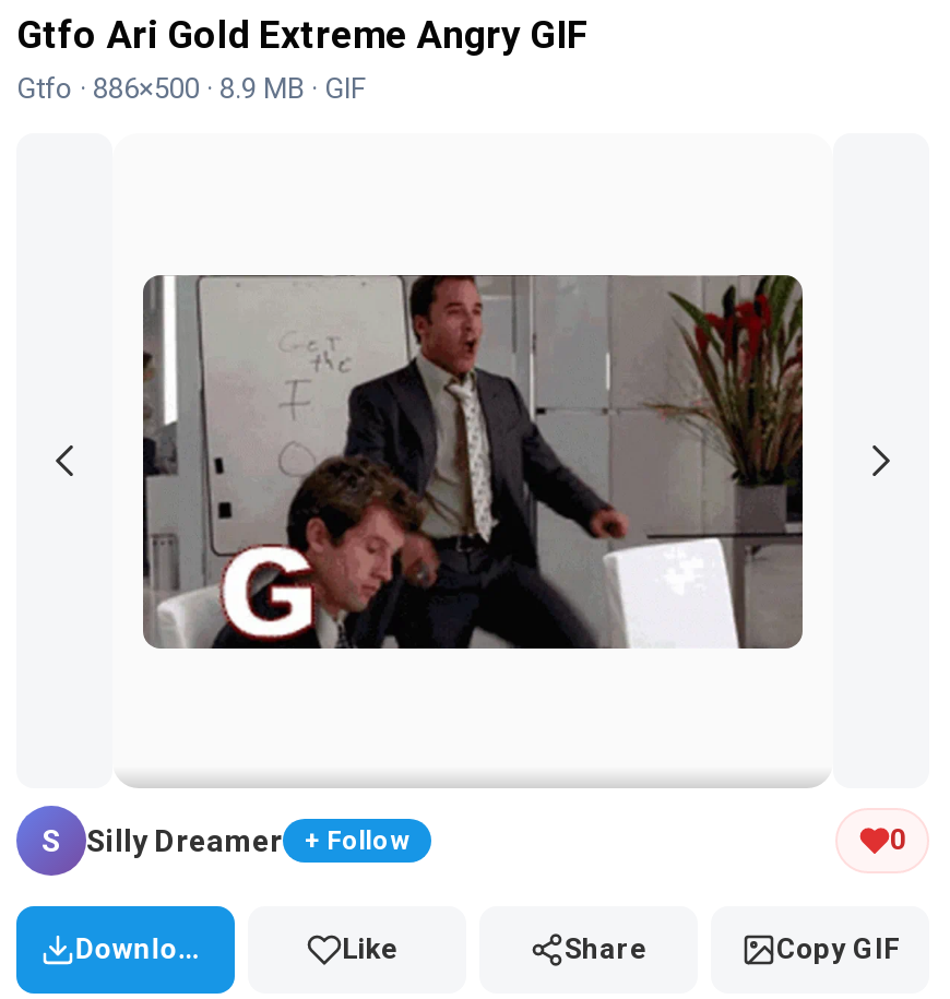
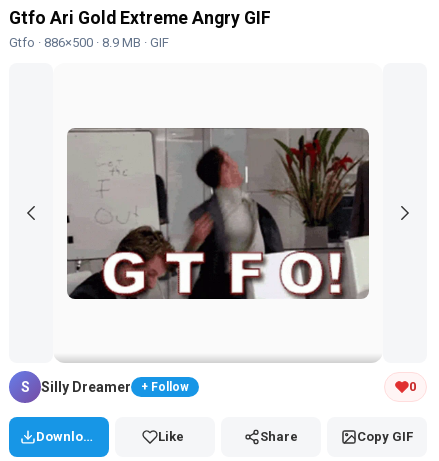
[143,275,805,651] [image] -> [67,128,369,300] [image]

